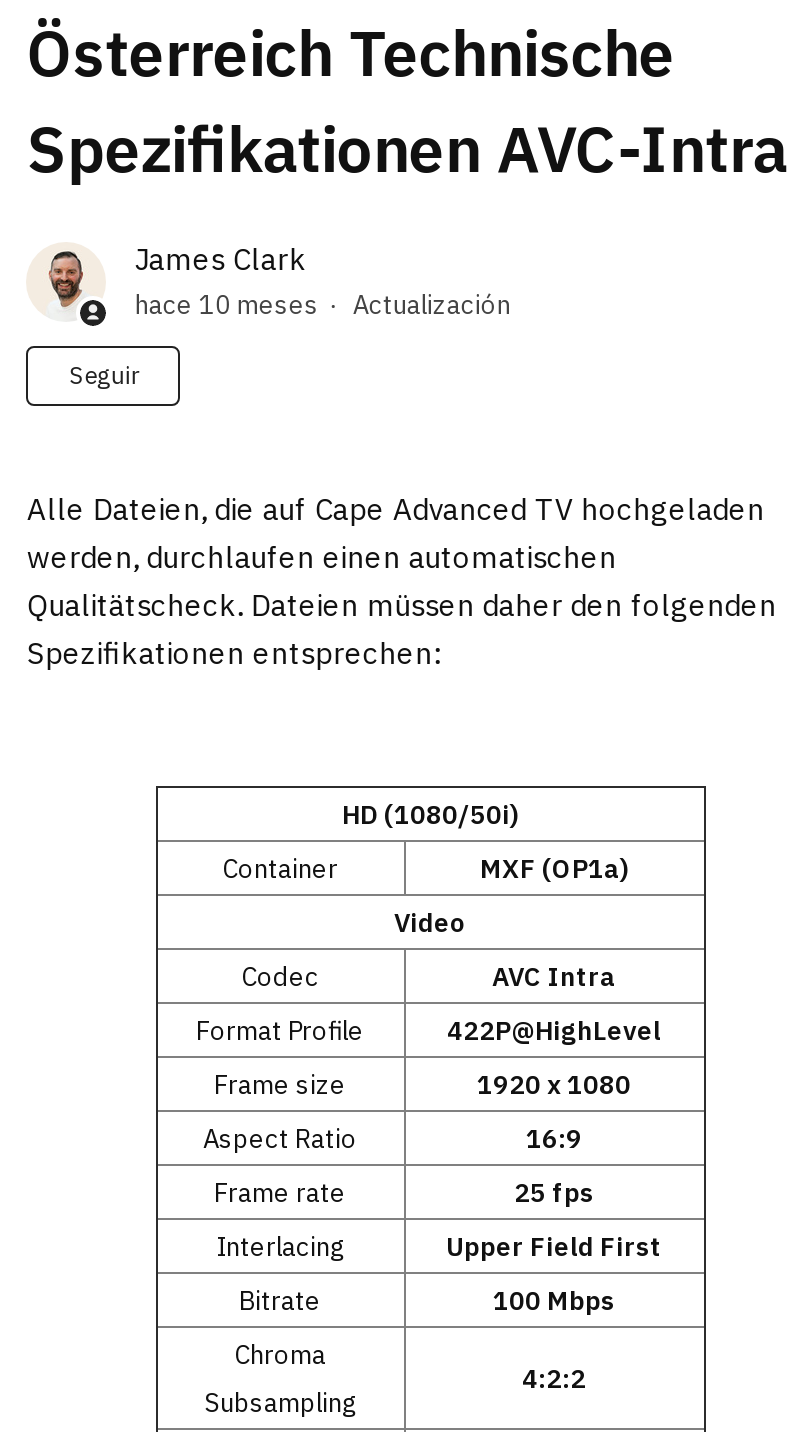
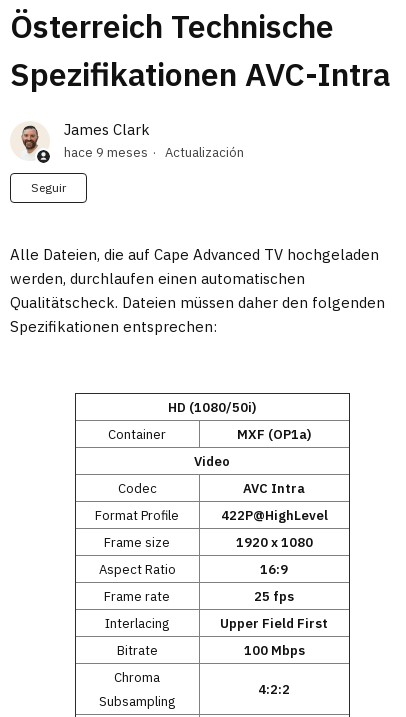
[135,289,511,323] hace 10 meses Actualización -> [64,144,244,161] hace 9 meses Actualización

